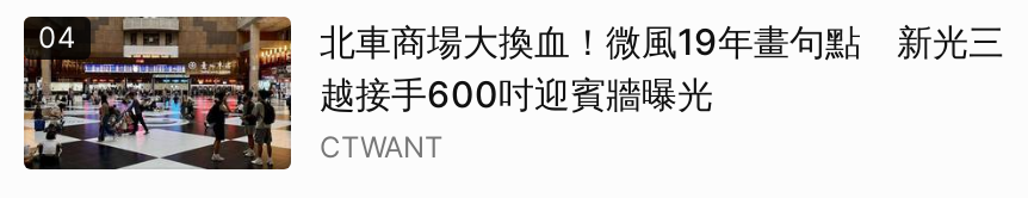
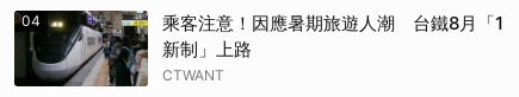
[21,14,1004,169] [image] | 北車商場大換血！微風19年畫句點 新光三 | 越接手600吋迎賓牆曝光 -> [13,11,503,86] [image] | 乘客注意！因應暑期旅遊人潮 台鐵8月「1 | 新制」上路

